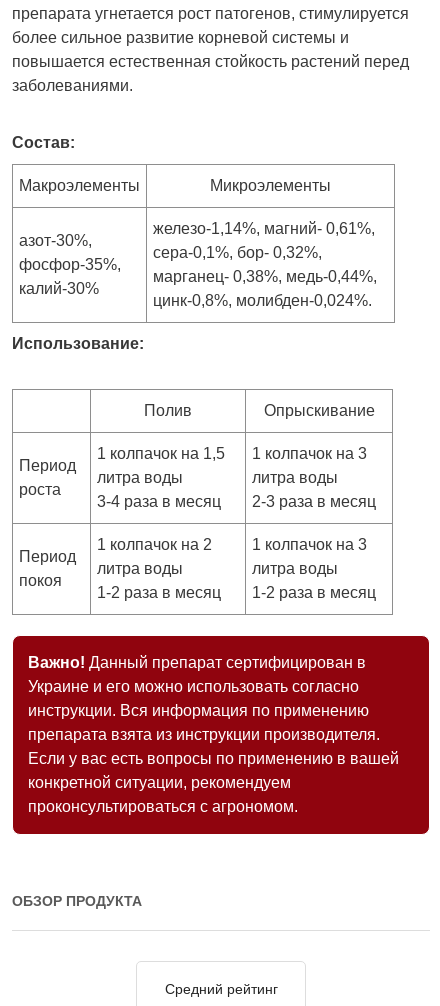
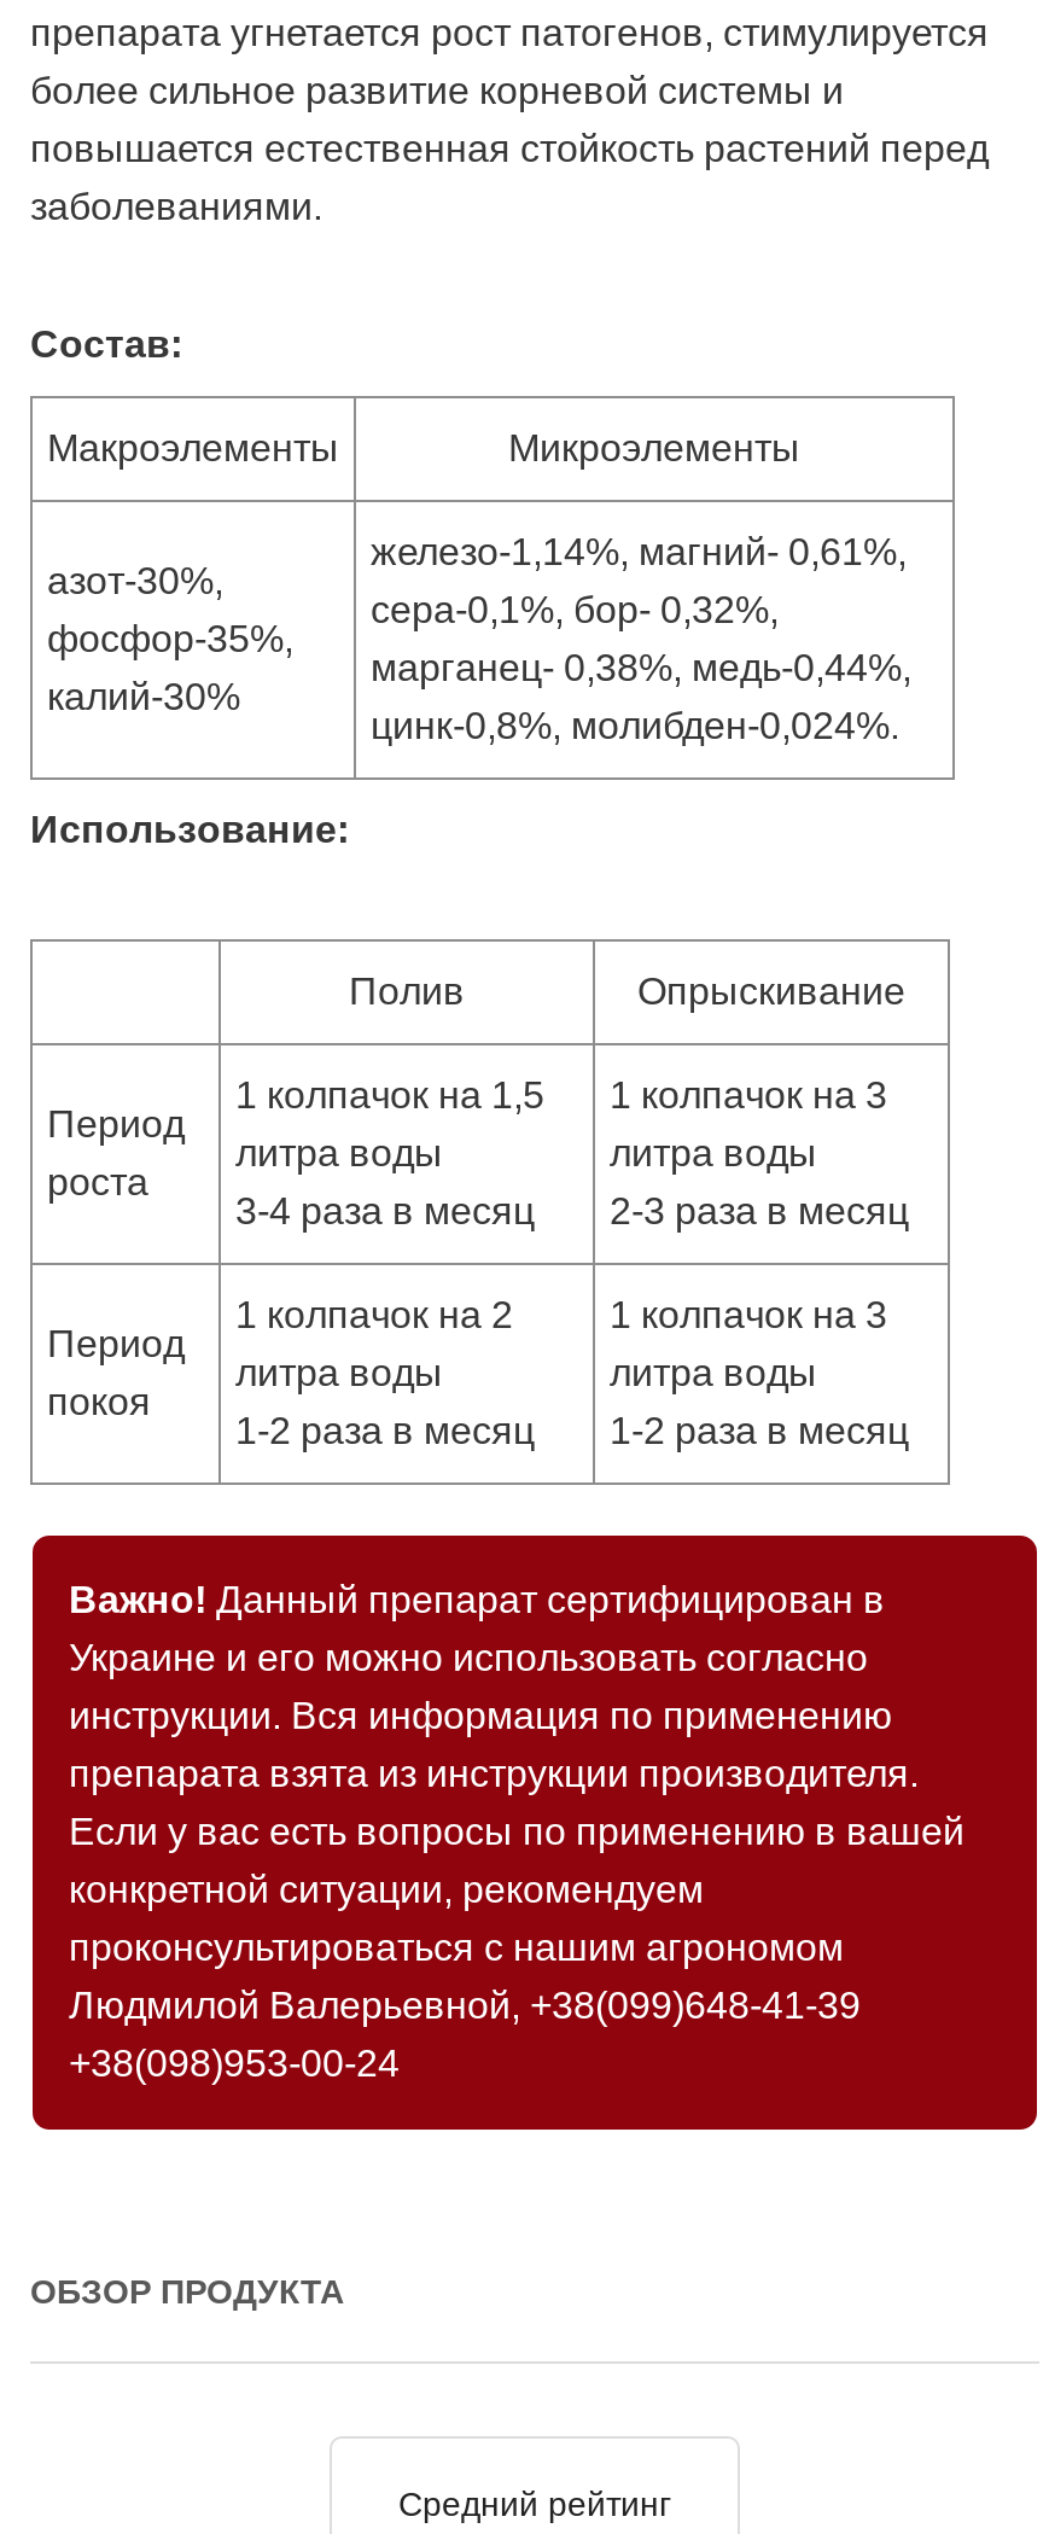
[28,798,298,815] проконсультироваться с агрономом. -> [69,1927,861,2084] проконсультироваться с нашим агрономом | Людмилой Валерьевной, +38(099)648-41-39 | +38(098)953-00-24

